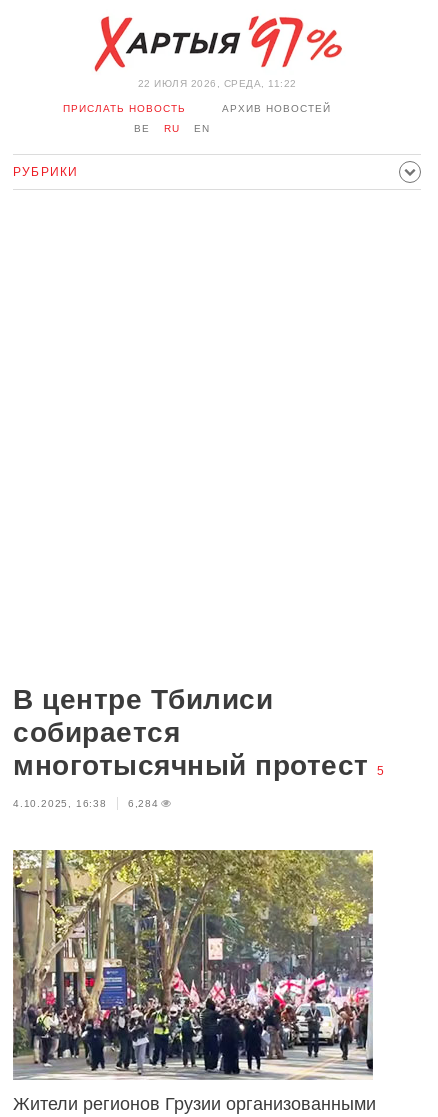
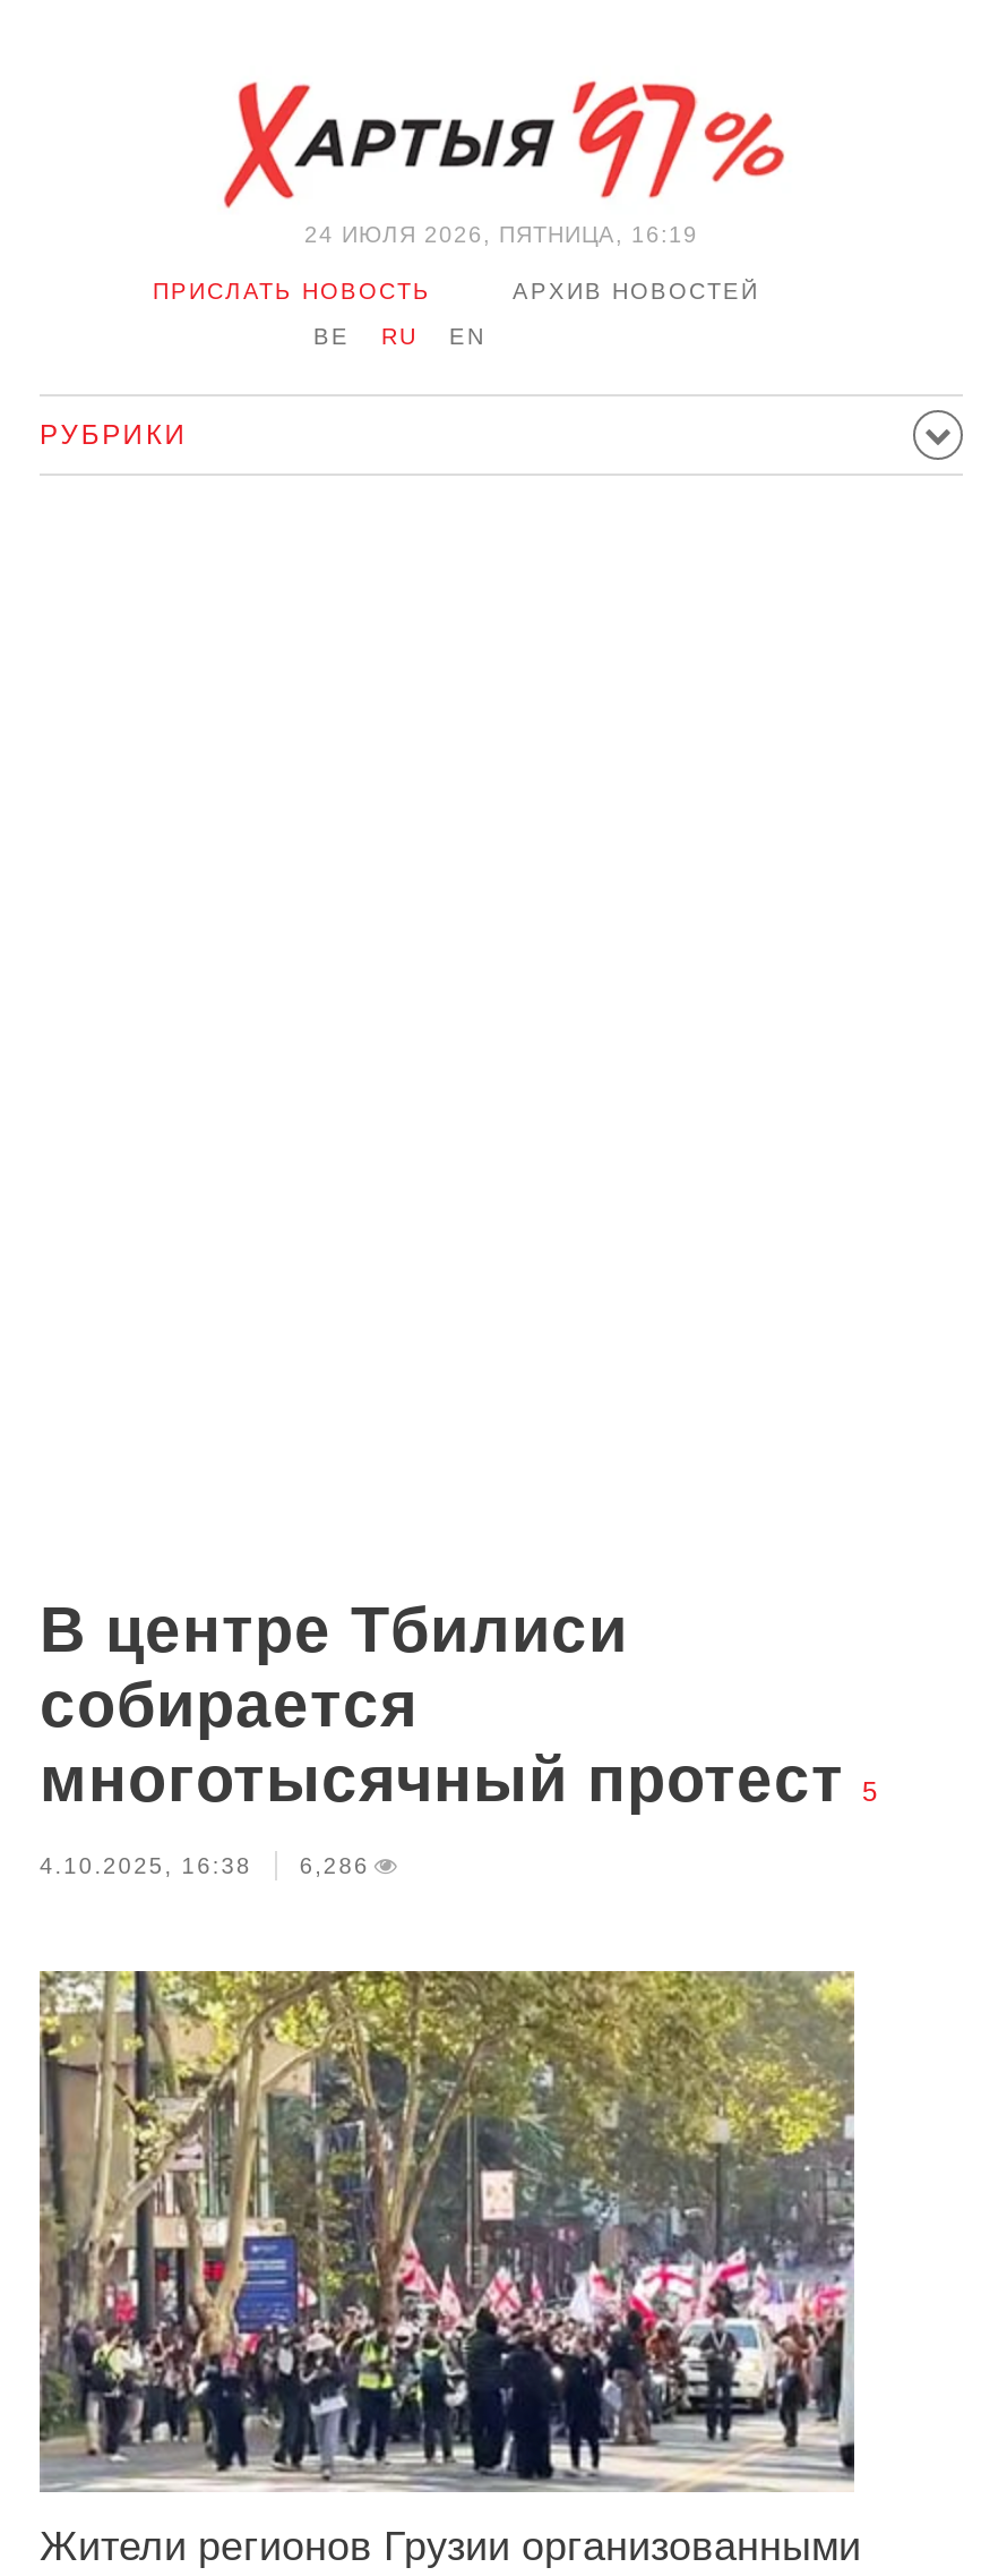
[137,78,296,89] 22 ИЮЛЯ 2026, СРЕДА, 11:22 -> [304,222,698,247] 24 ИЮЛЯ 2026, ПЯТНИЦА, 16:19
[13,798,159,809] 4.10.2025, 16:38 6,284 -> [40,1853,370,1878] 4.10.2025, 16:38 6,286

